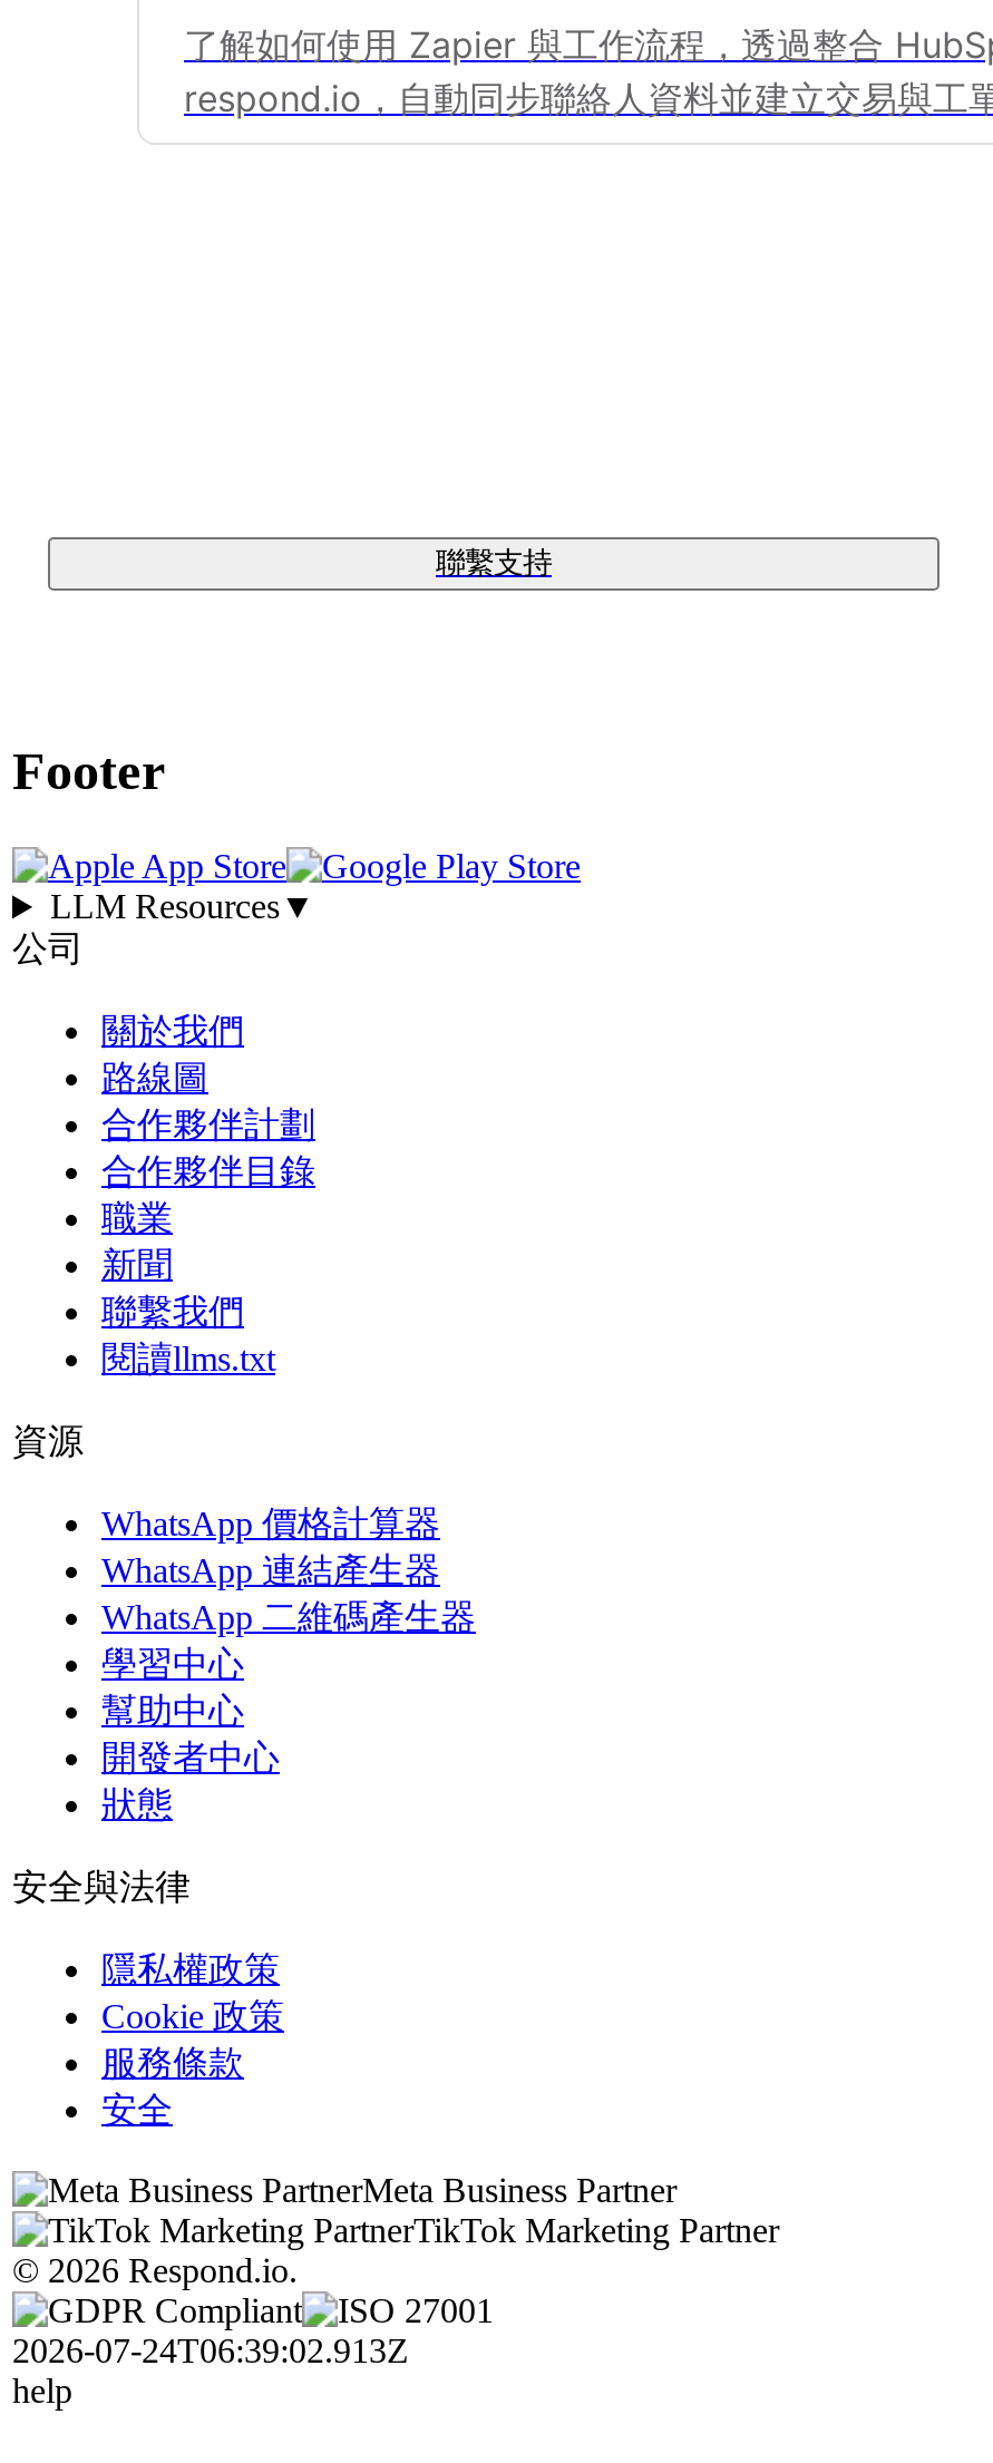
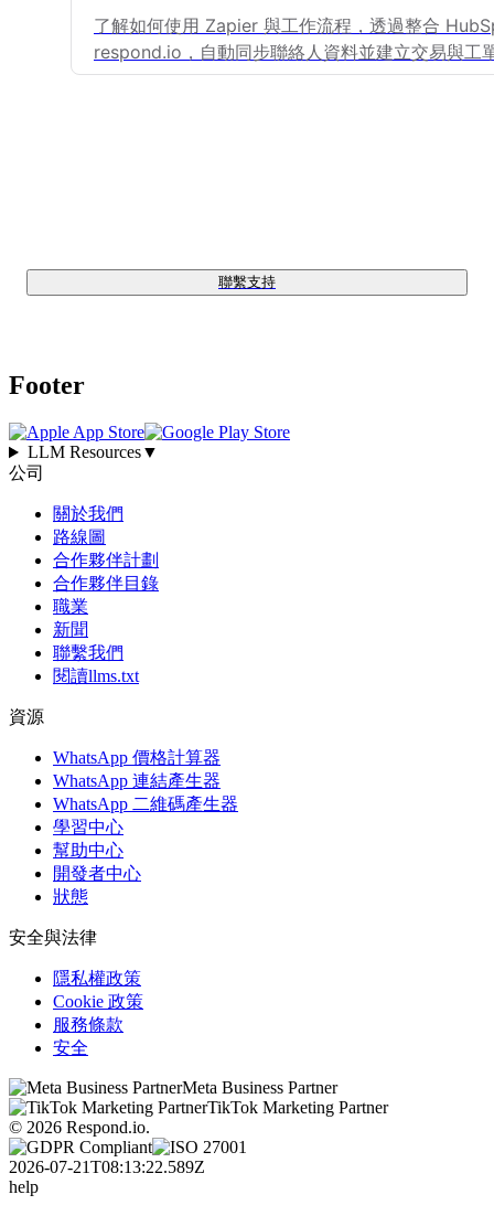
[12,2332,409,2370] 2026-07-24T06:39:02.913Z -> [9,1158,205,1176] 2026-07-21T08:13:22.589Z

